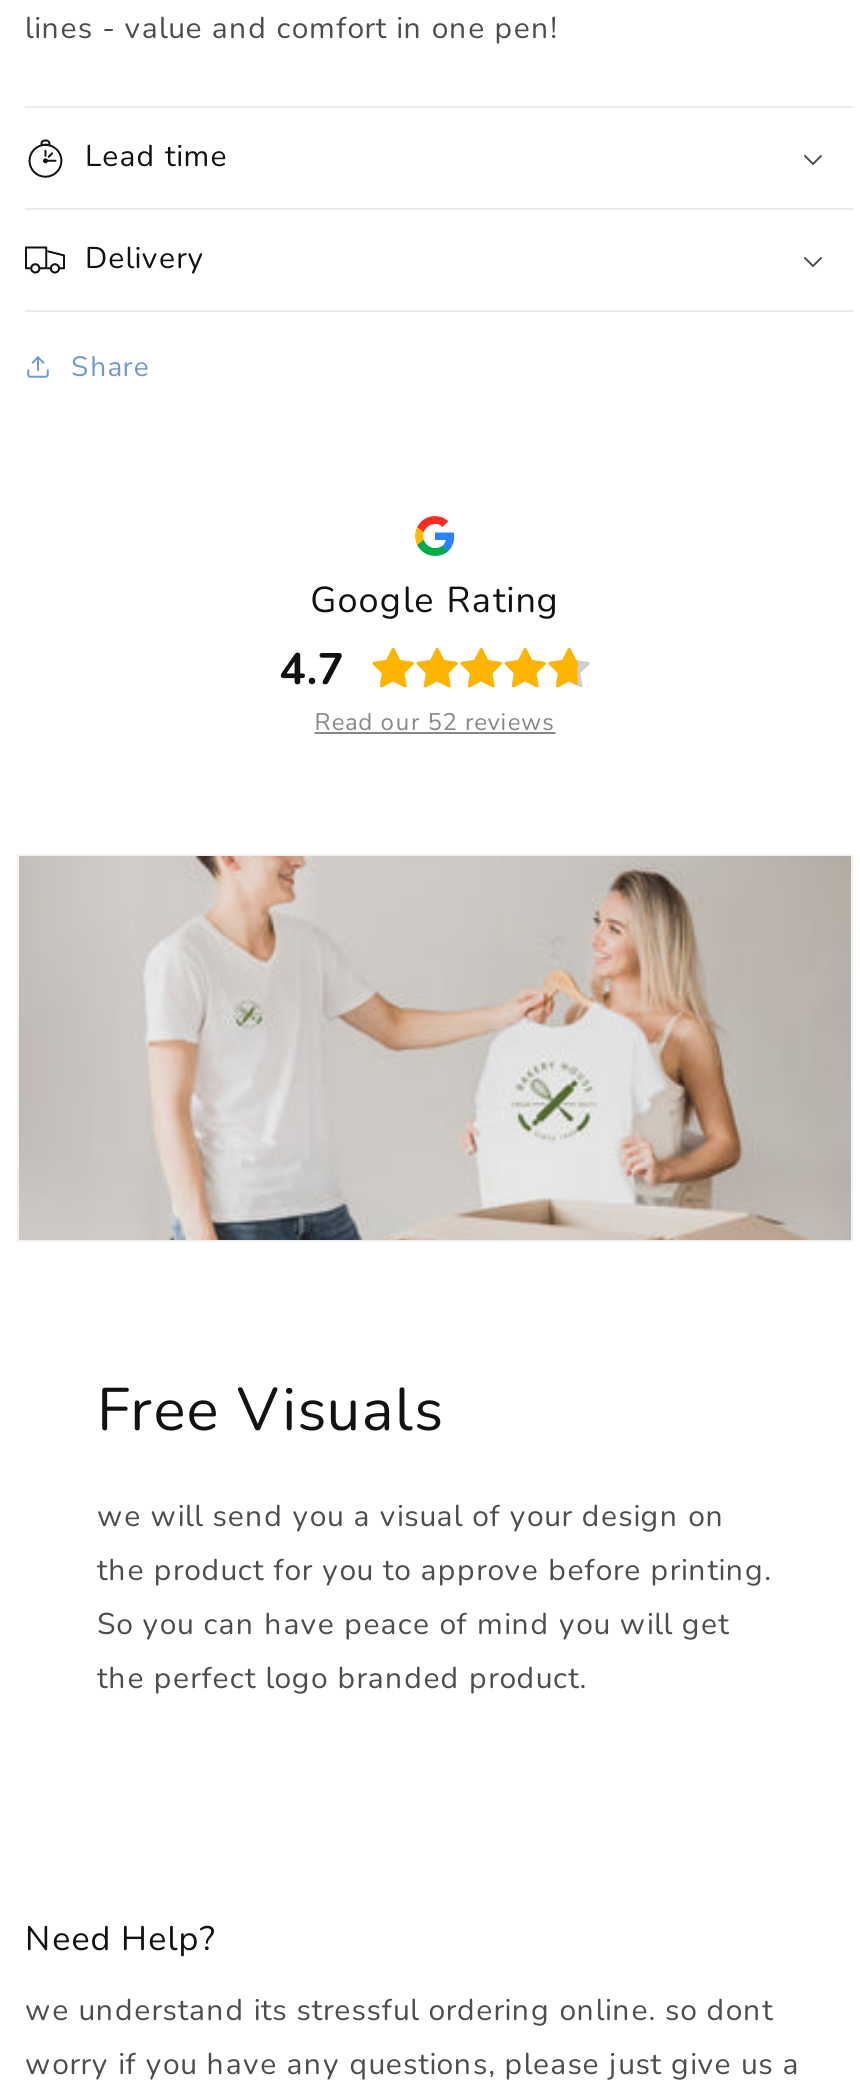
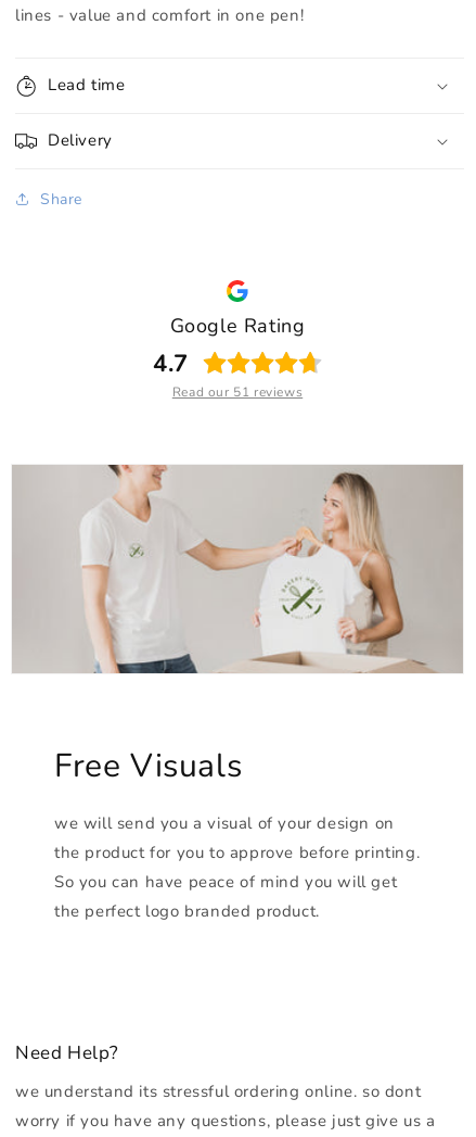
[315,705,555,737] Read our 52 reviews -> [172,383,303,400] Read our 51 reviews

